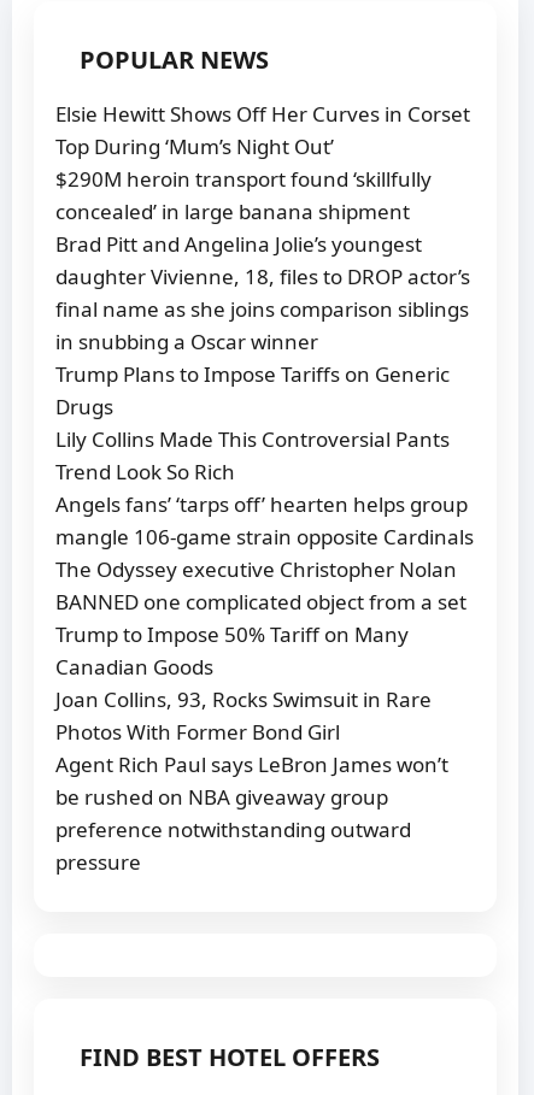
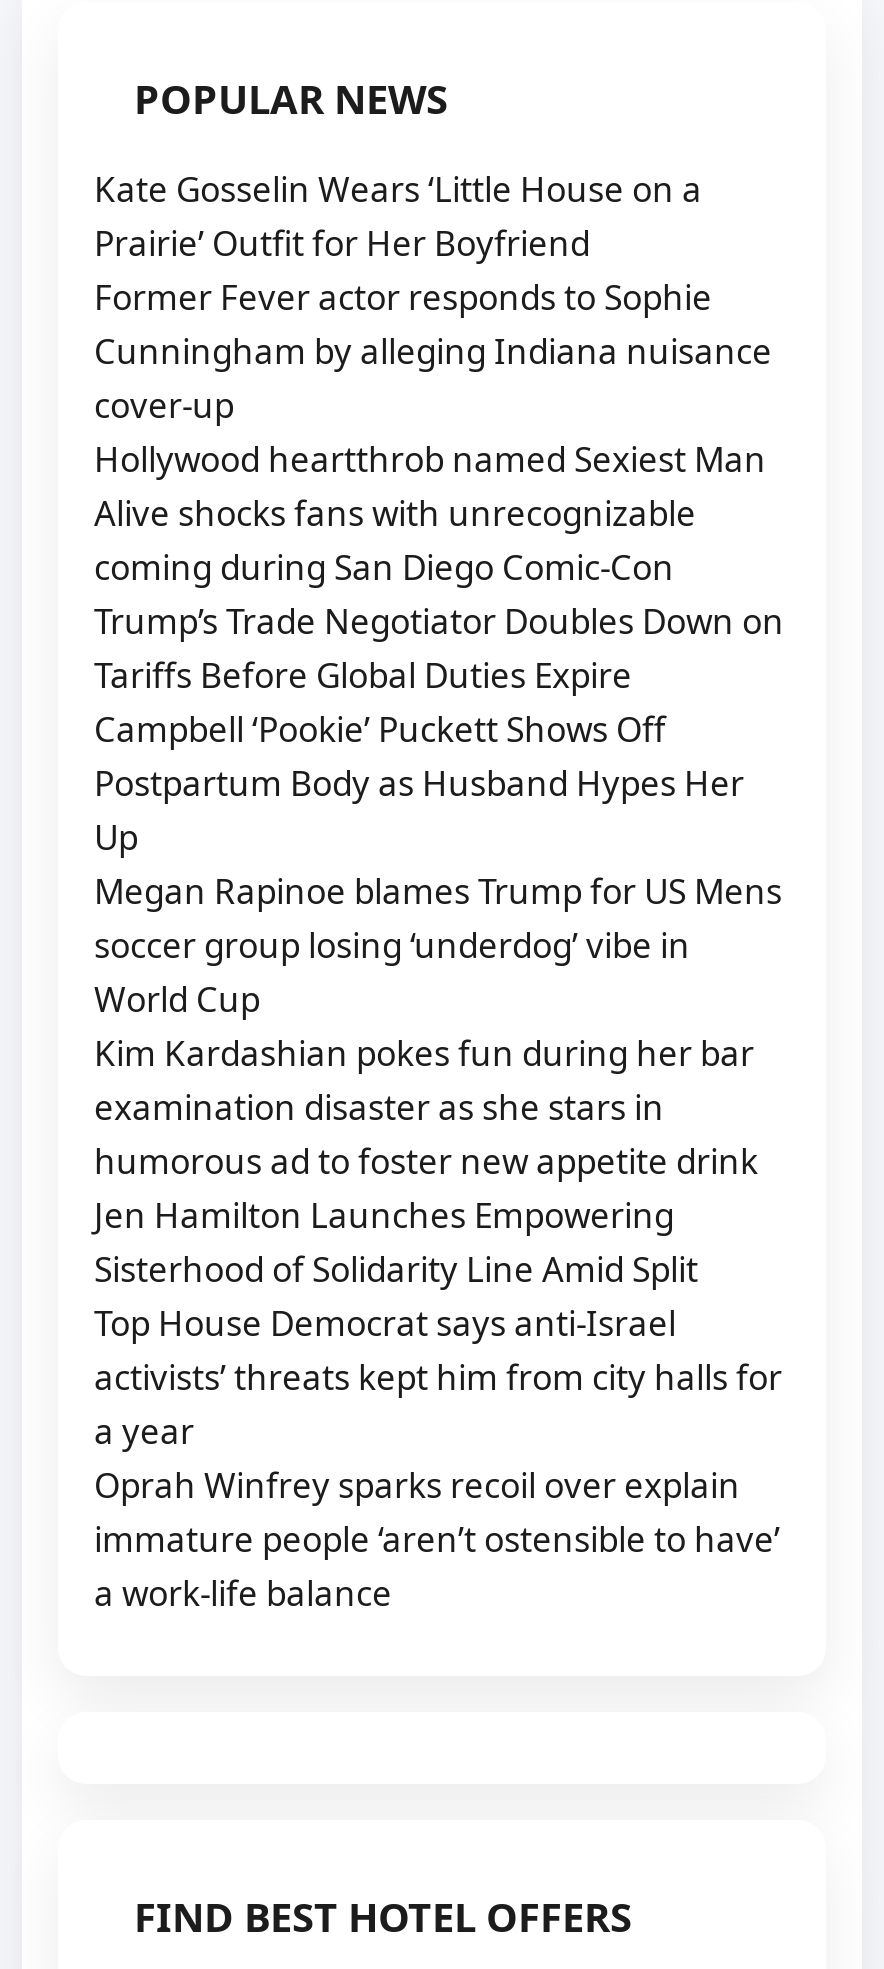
[55,101,474,876] Elsie Hewitt Shows Off Her Curves in Corset | Top During ‘Mum’s Night Out’ | $290M heroin transport found ‘skillfully | concealed’ in large banana shipment | Brad Pitt and Angelina Jolie’s youngest | daughter Vivienne, 18, files to DROP actor’s | final name as she joins comparison siblings | in snubbing a Oscar winner | Trump Plans to Impose Tariffs on Generic | Drugs | Lily Collins Made This Controversial Pants | Trend Look So Rich | Angels fans’ ‘tarps off’ hearten helps group | mangle 106-game strain opposite Cardinals | The Odyssey executive Christopher Nolan | BANNED one complicated object from a set | Trump to Impose 50% Tariff on Many | Canadian Goods | Joan Collins, 93, Rocks Swimsuit in Rare | Photos With Former Bond Girl | Agent Rich Paul says LeBron James won’t | be rushed on NBA giveaway group | preference notwithstanding outward | pressure -> [94,167,784,1617] Kate Gosselin Wears ‘Little House on a | Prairie’ Outfit for Her Boyfriend | Former Fever actor responds to Sophie | Cunningham by alleging Indiana nuisance | cover-up | Hollywood heartthrob named Sexiest Man | Alive shocks fans with unrecognizable | coming during San Diego Comic-Con | Trump’s Trade Negotiator Doubles Down on | Tariffs Before Global Duties Expire | Campbell ‘Pookie’ Puckett Shows Off | Postpartum Body as Husband Hypes Her | Up | Megan Rapinoe blames Trump for US Mens | soccer group losing ‘underdog’ vibe in | World Cup | Kim Kardashian pokes fun during her bar | examination disaster as she stars in | humorous ad to foster new appetite drink | Jen Hamilton Launches Empowering | Sisterhood of Solidarity Line Amid Split | Top House Democrat says anti-Israel | activists’ threats kept him from city halls for | a year | Oprah Winfrey sparks recoil over explain | immature people ‘aren’t ostensible to have’ | a work-life balance

